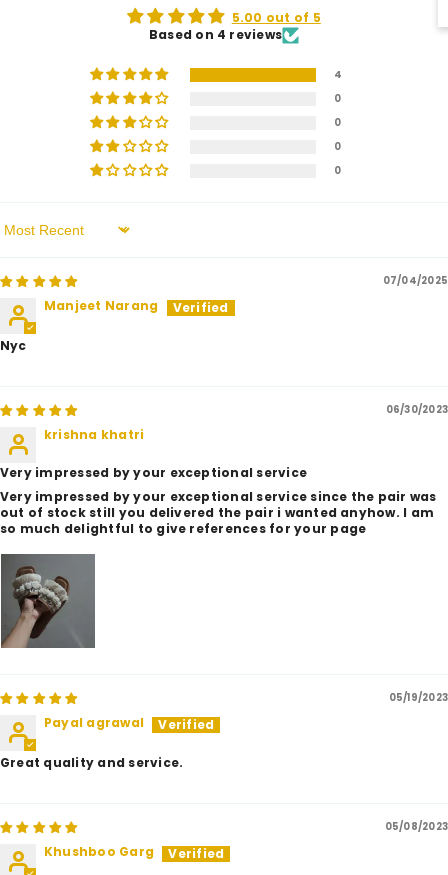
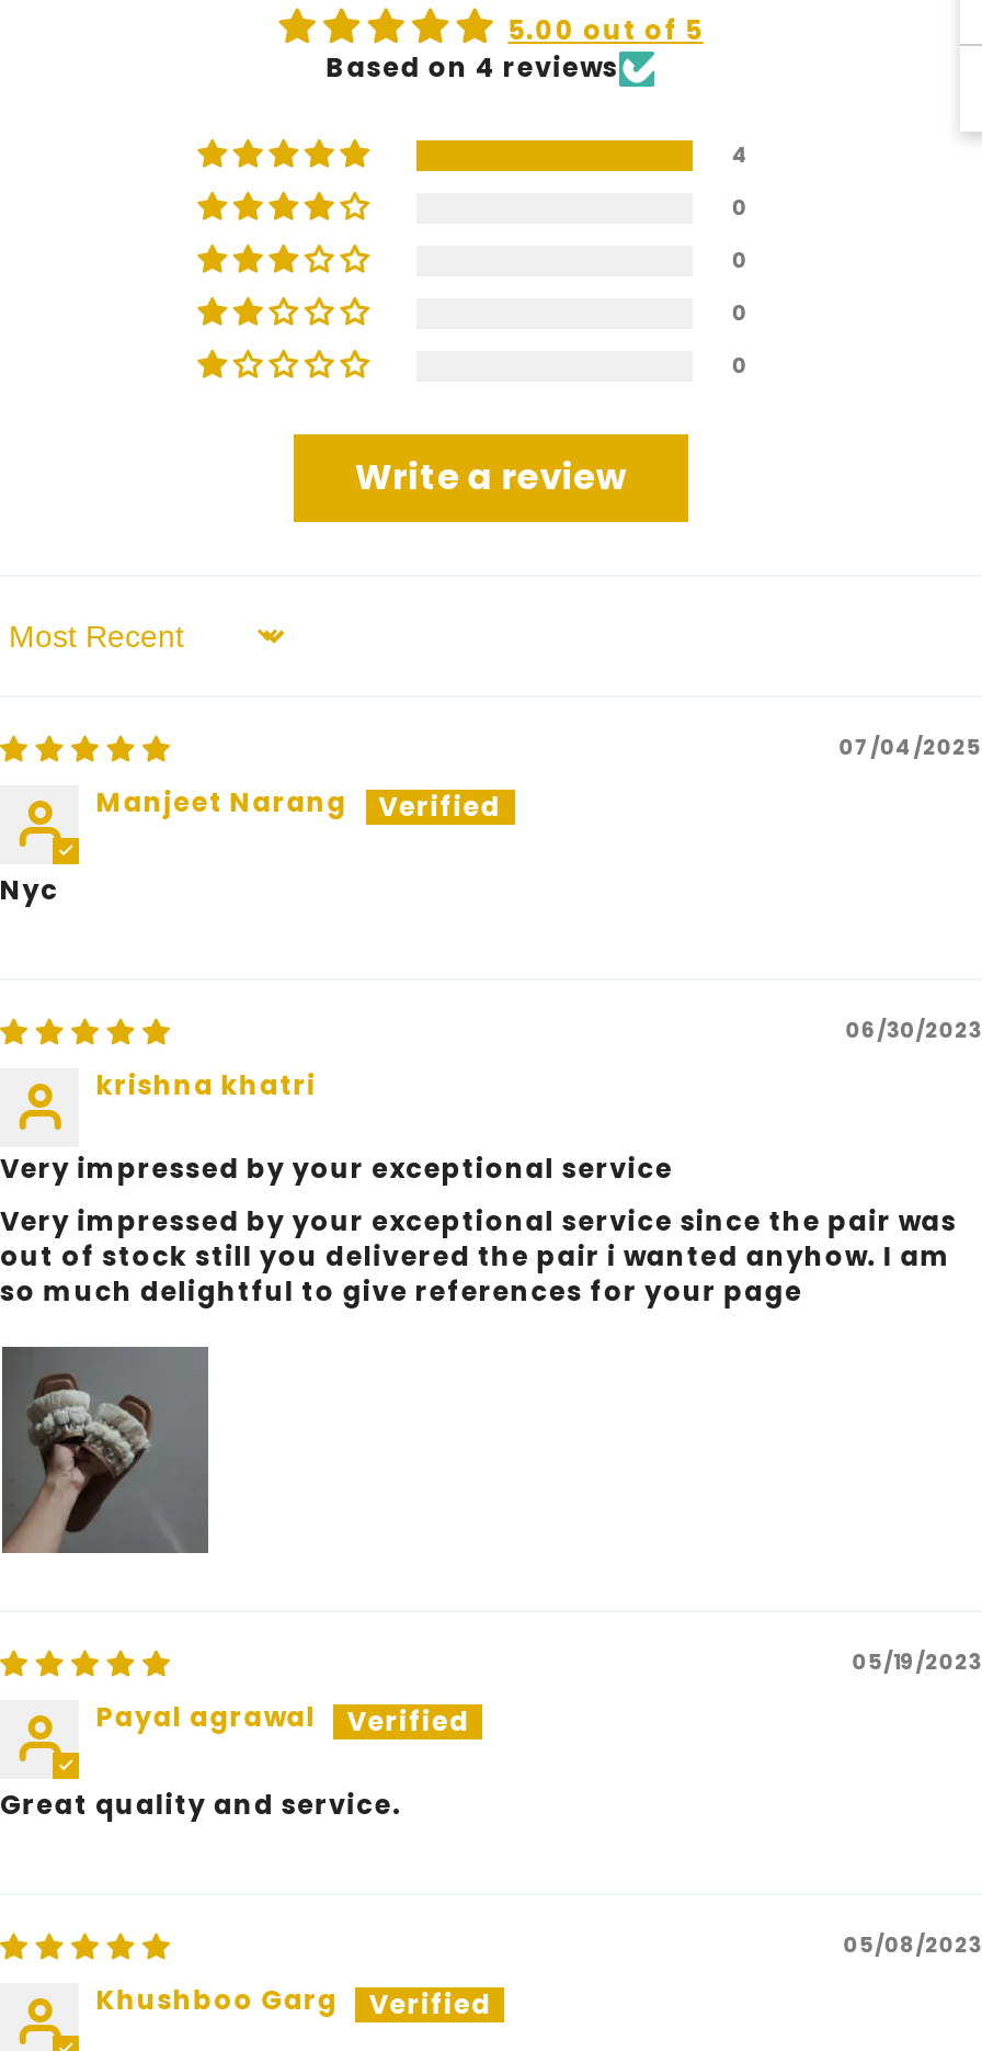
none -> [355,451,627,501] Write a review

